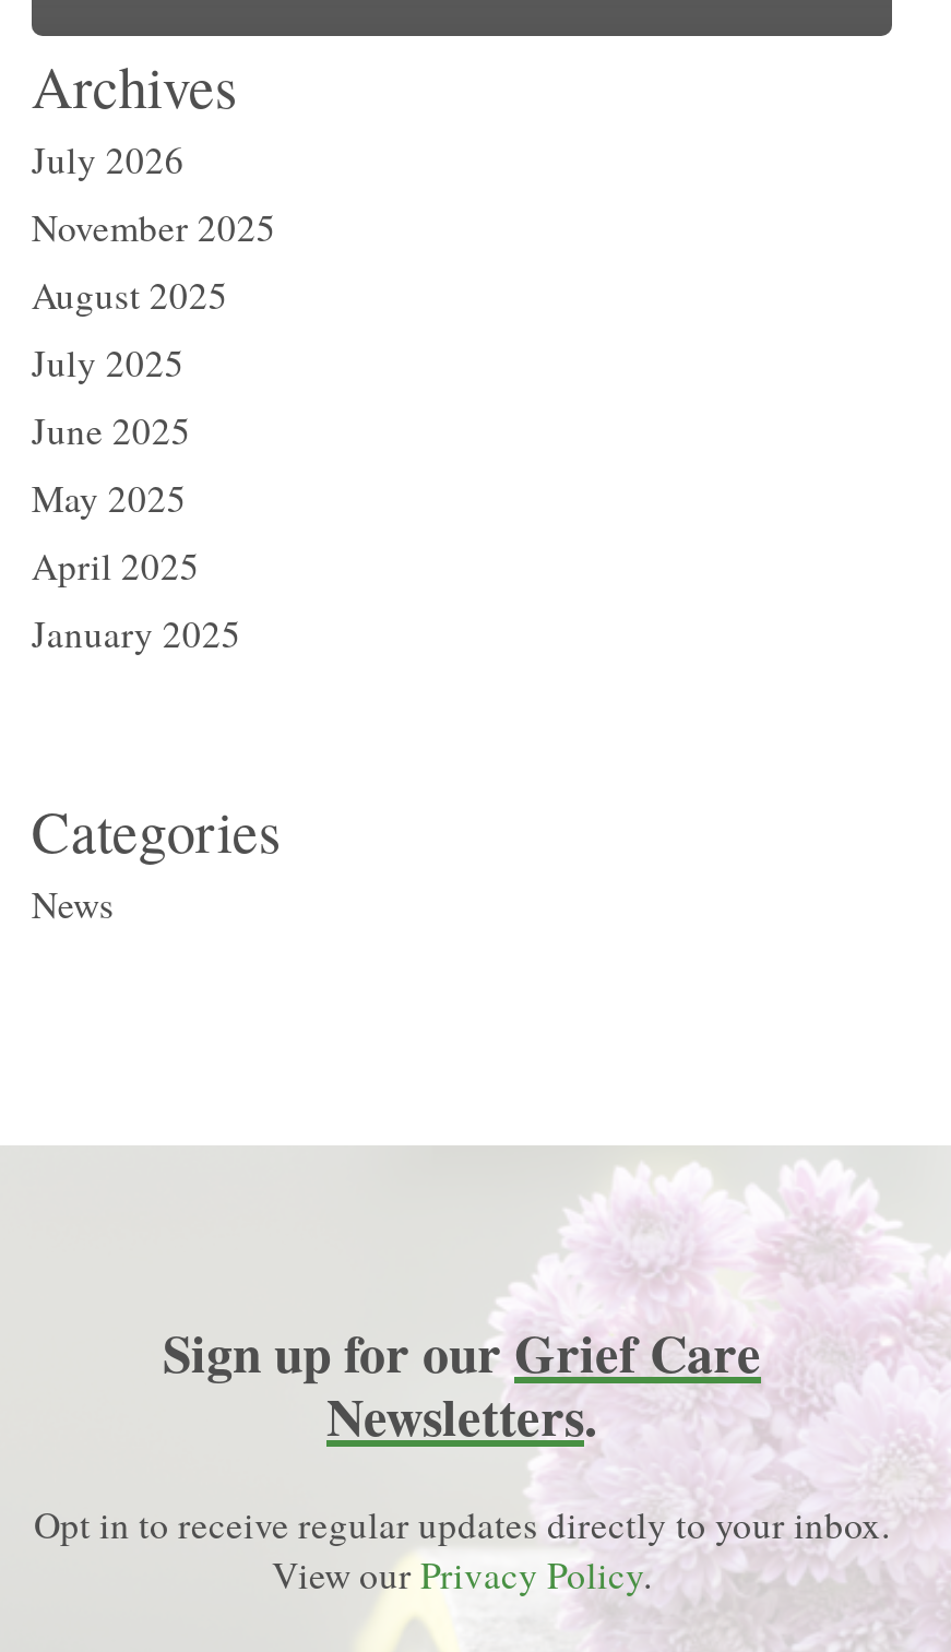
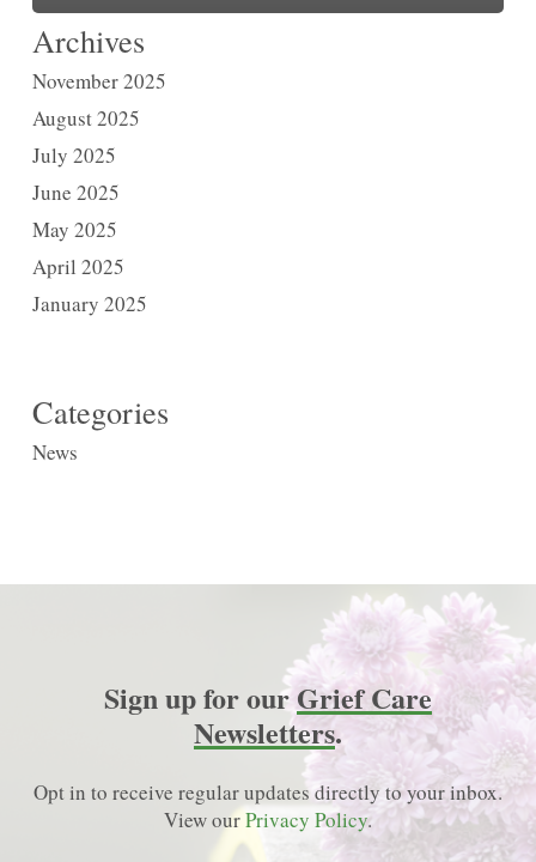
[31,135,184,185] July 2026 -> none

